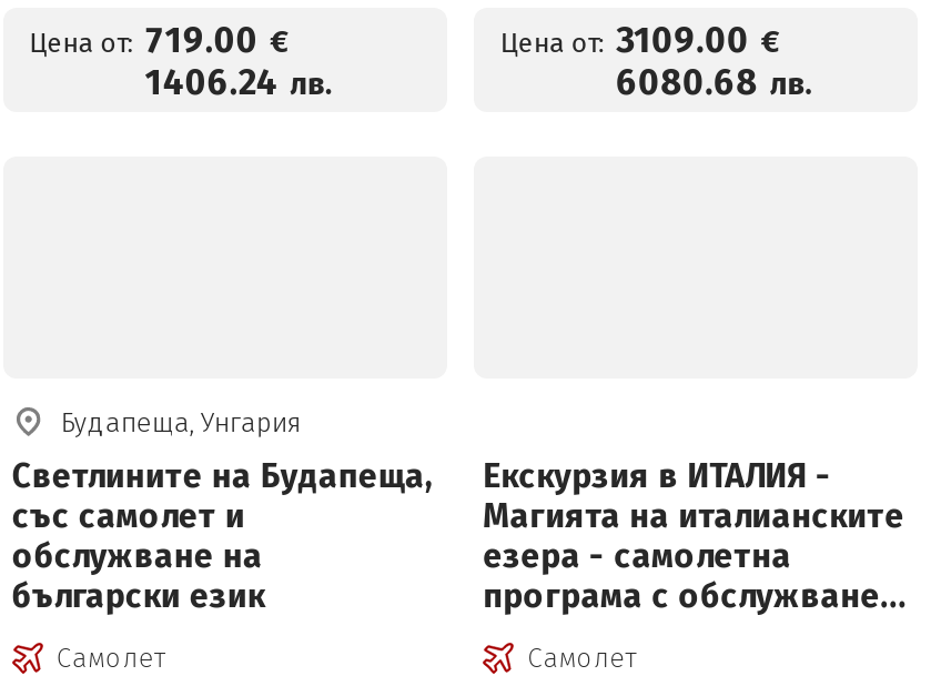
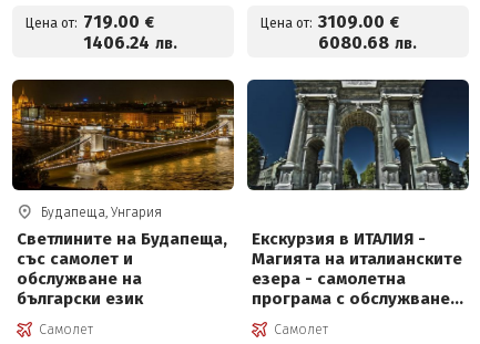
none -> [11,79,235,191] [image]
none -> [246,79,470,191] [image]

